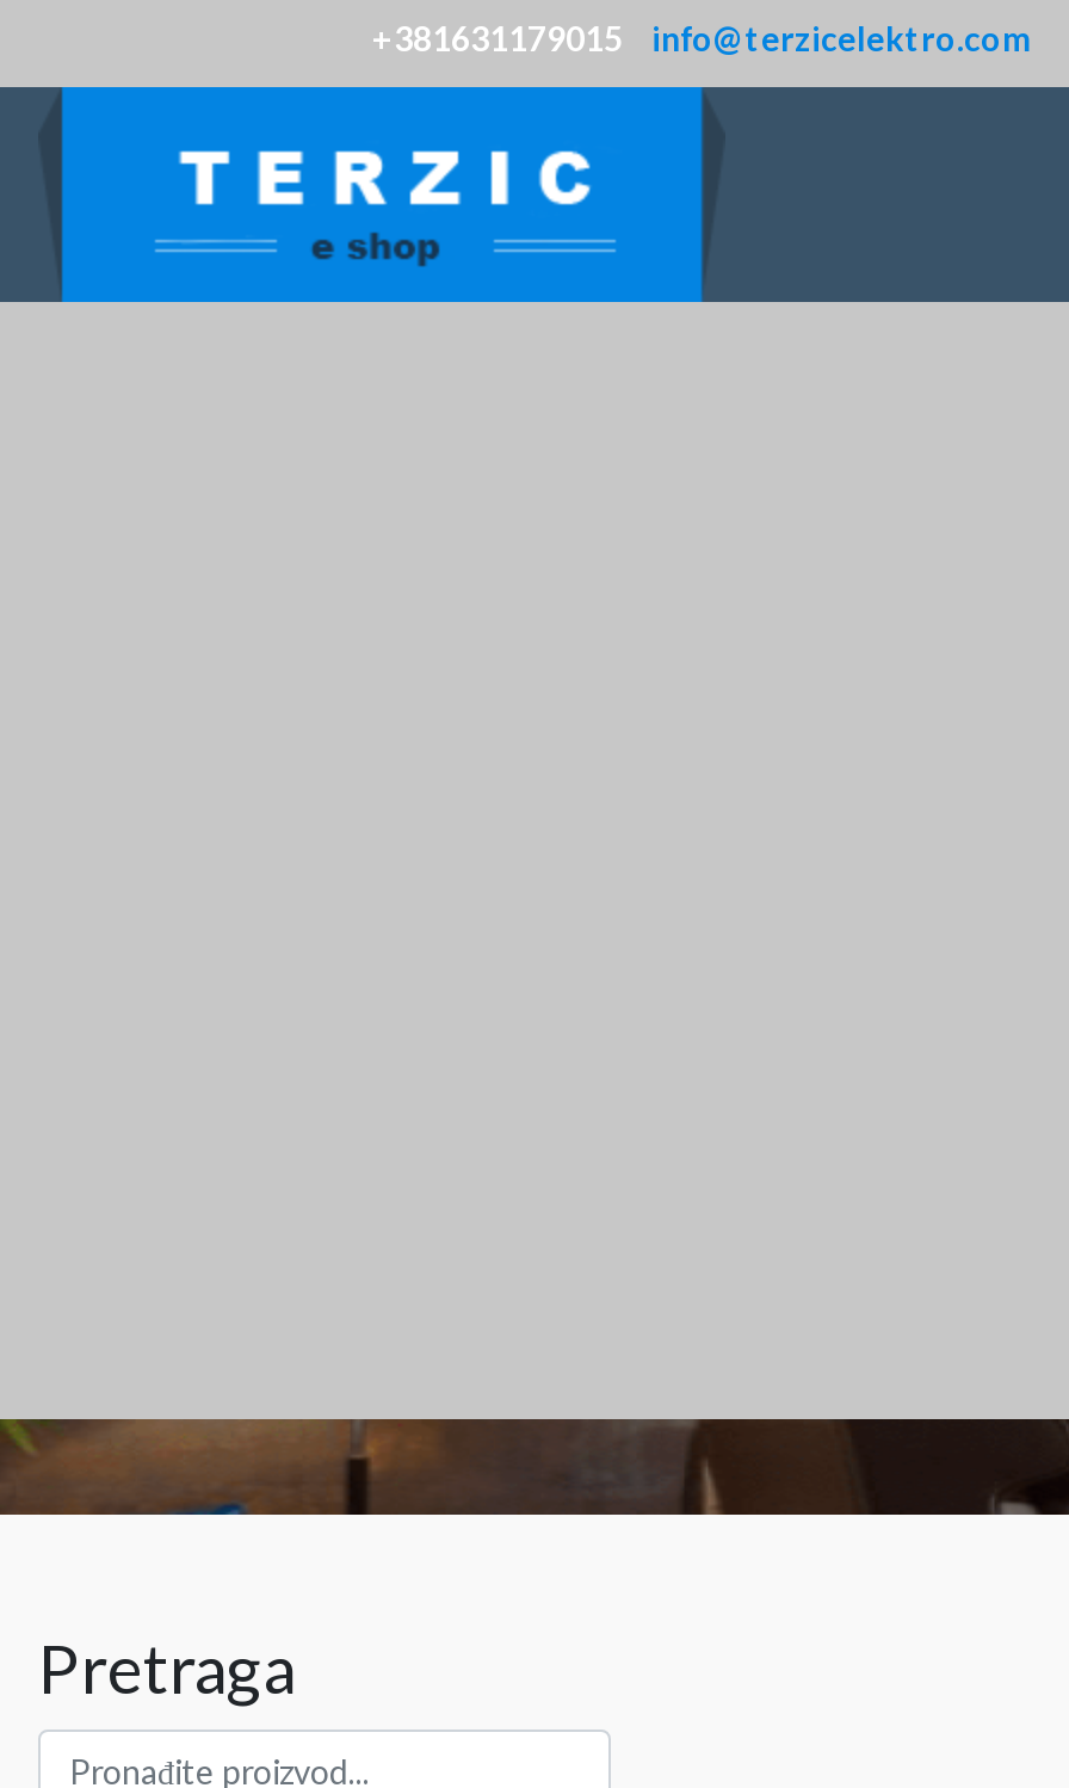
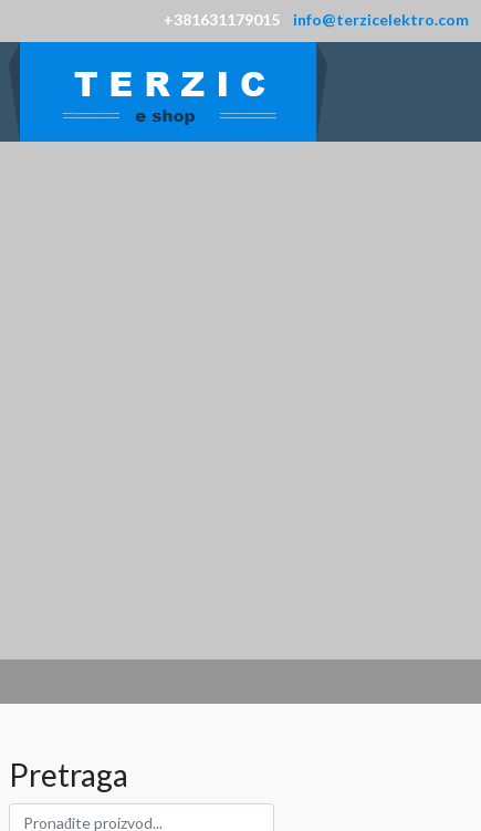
[7,1419,1062,1515] [image] -> none

